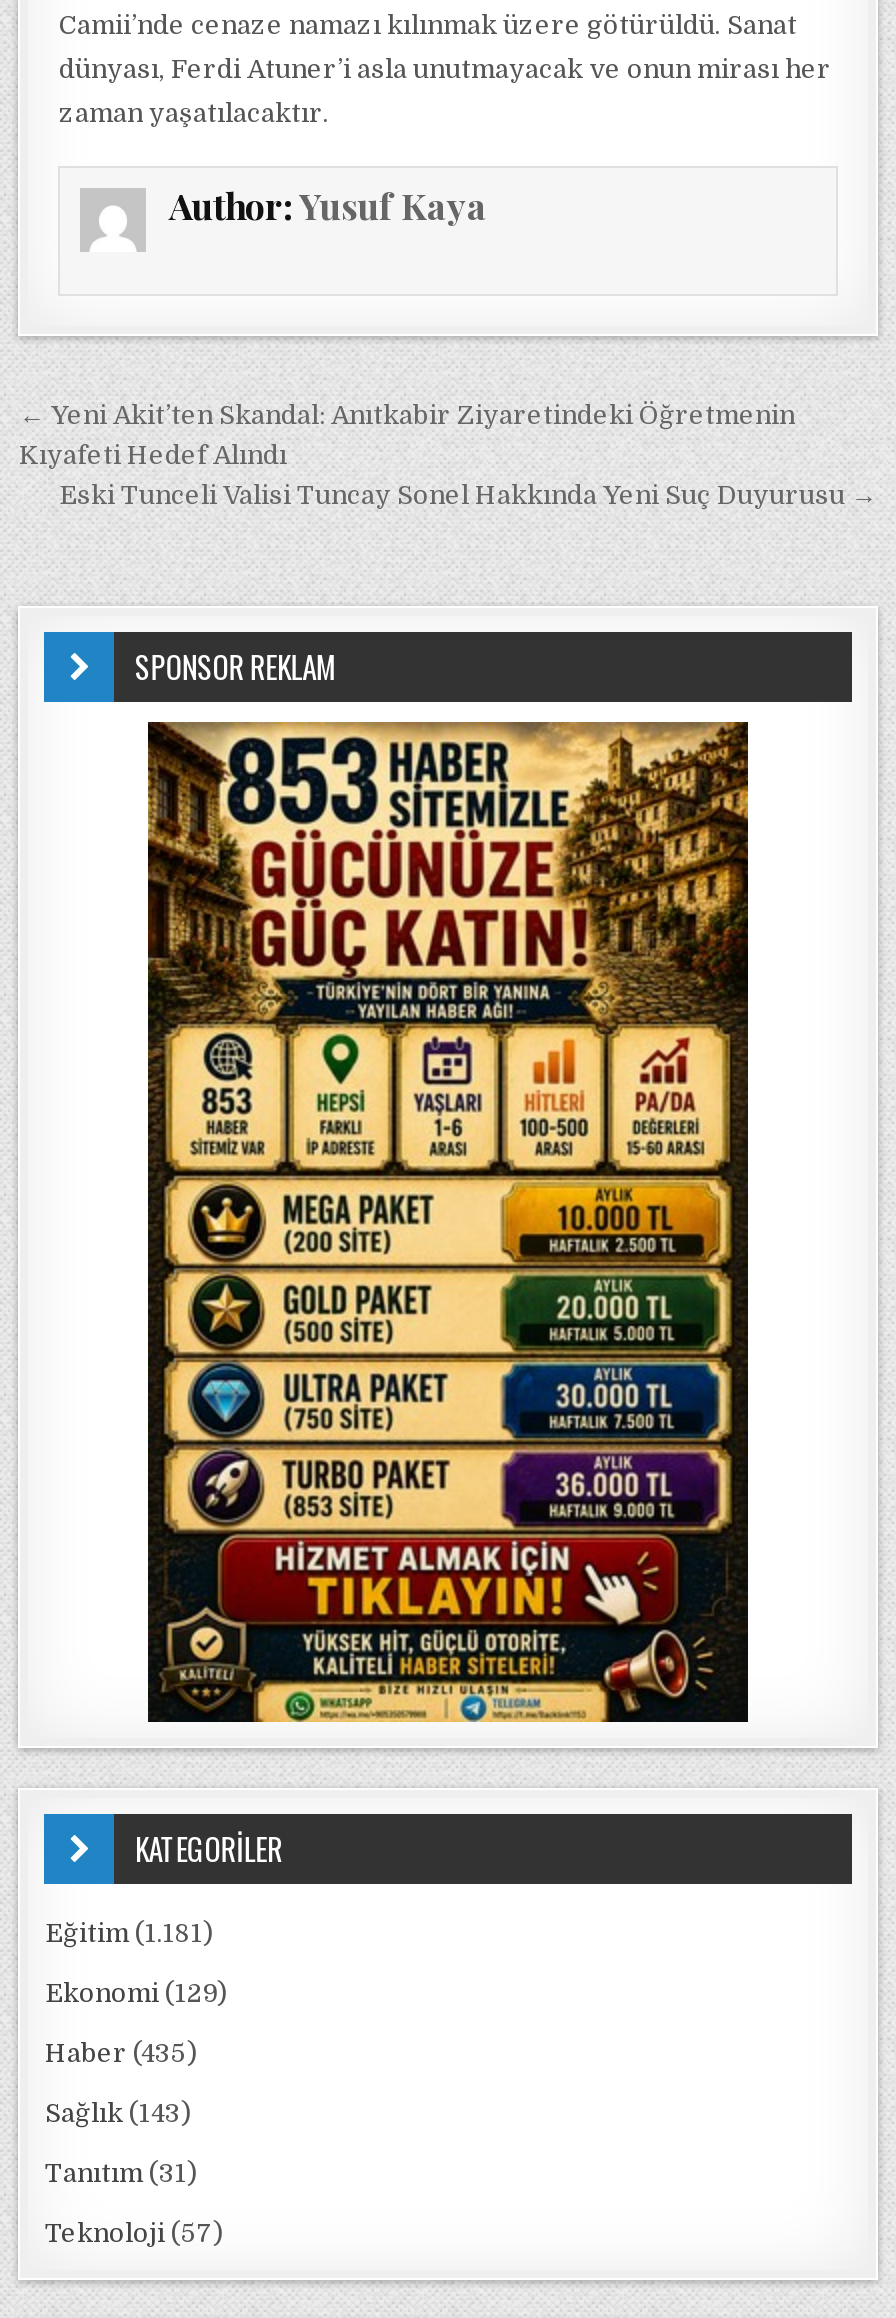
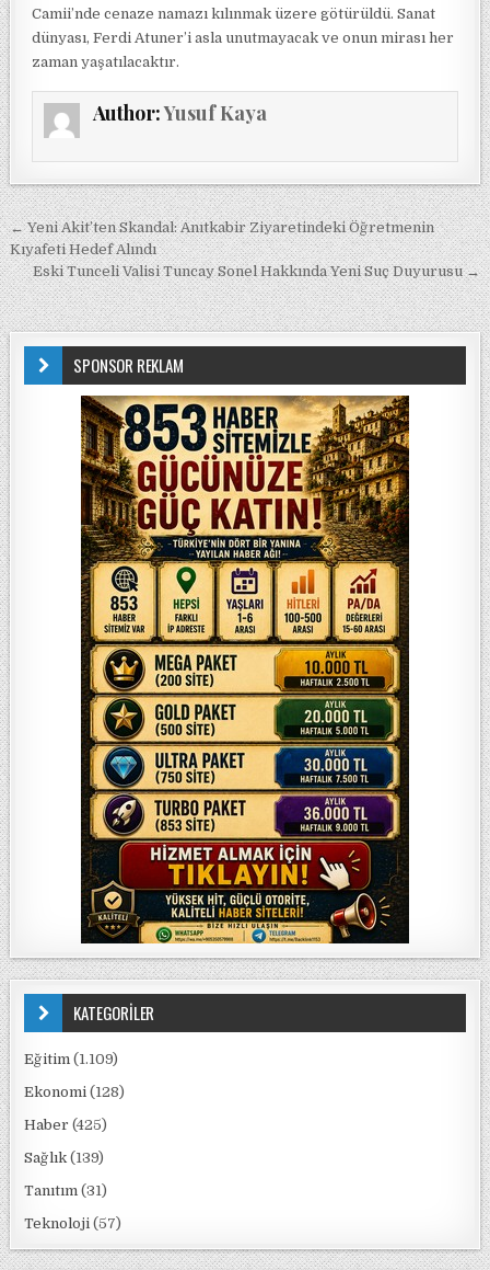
[45,1918,213,1948] Eğitim (1.181) -> [25,1051,119,1067] Eğitim (1.109)
[45,1978,227,2008] Ekonomi (129) -> [25,1084,125,1100] Ekonomi (128)
[45,2038,197,2068] Haber (435) -> [25,1117,108,1133] Haber (425)
[45,2098,191,2128] Sağlık (143) -> [25,1149,104,1166] Sağlık (139)

